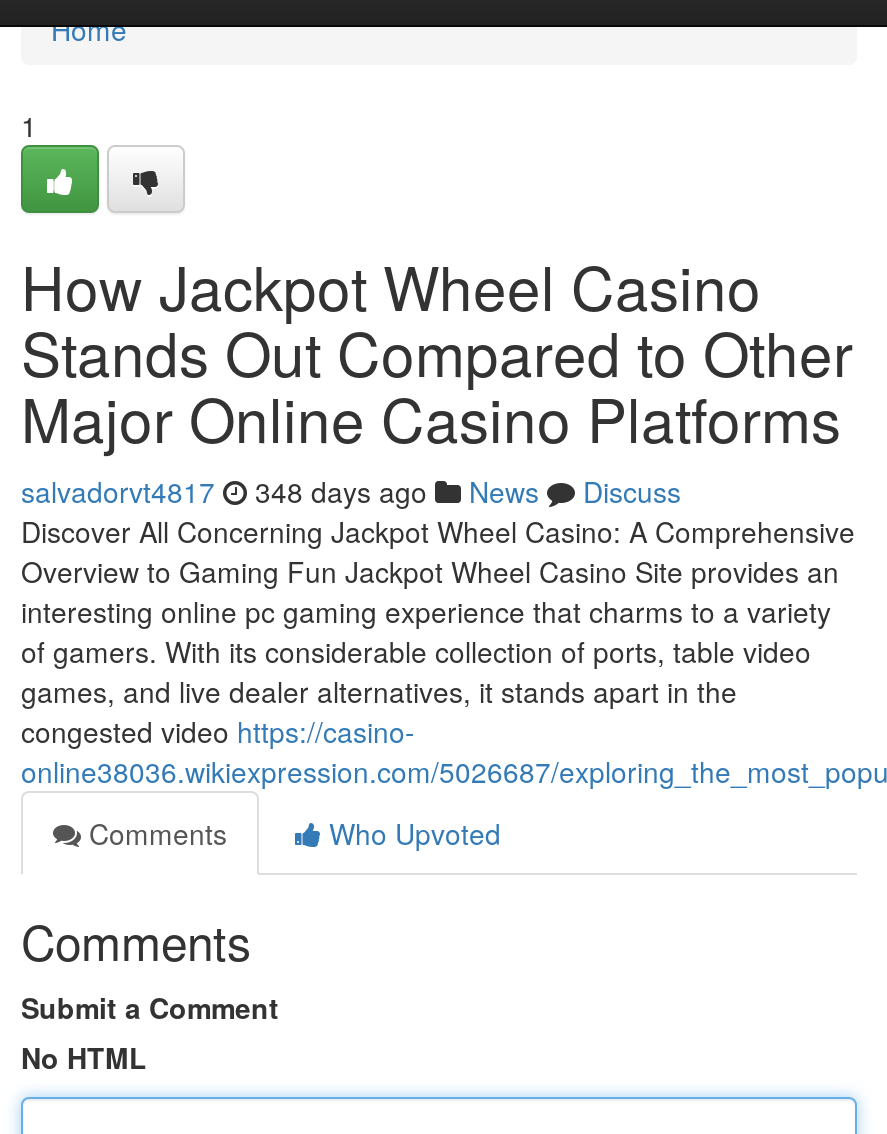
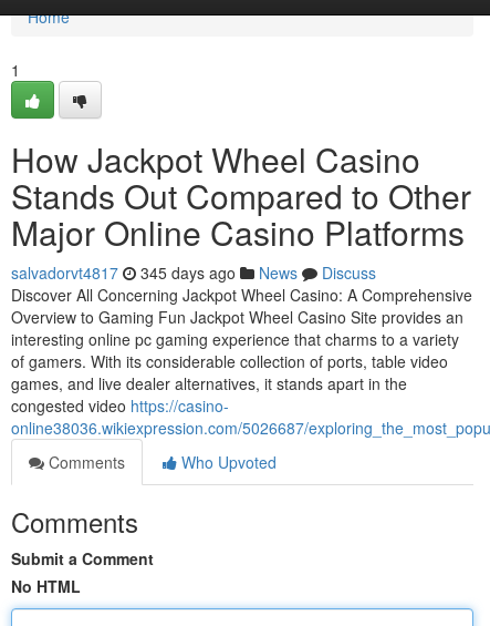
[21,471,681,511] salvadorvt4817 348 days ago News Discuss -> [11,261,376,284] salvadorvt4817 345 days ago News Discuss

